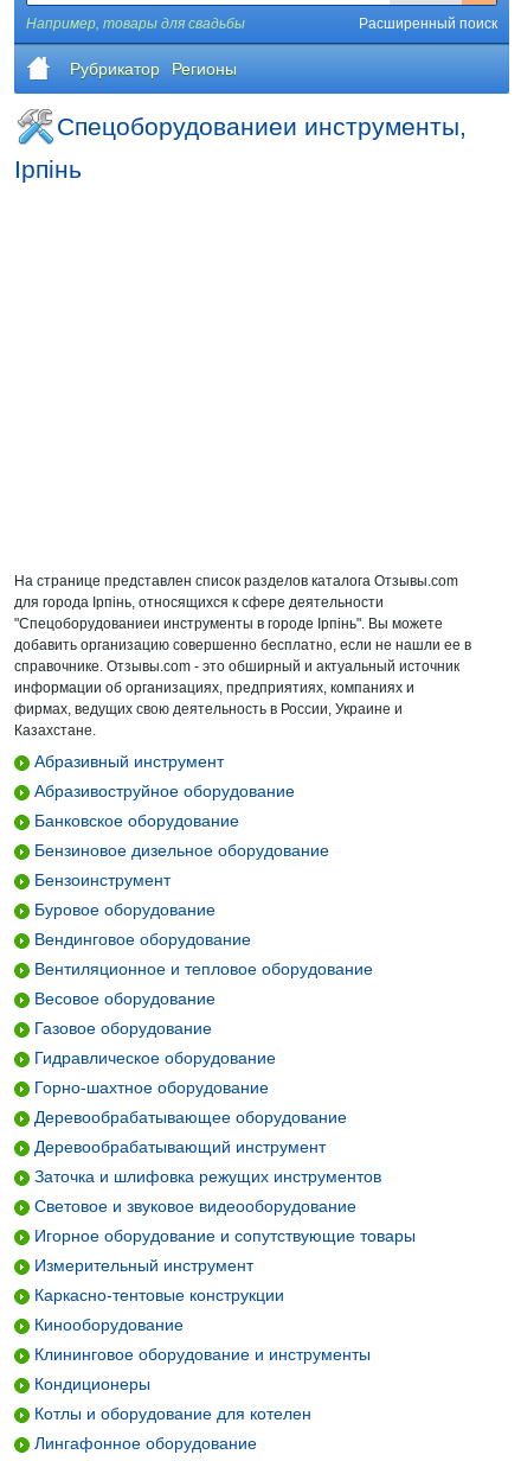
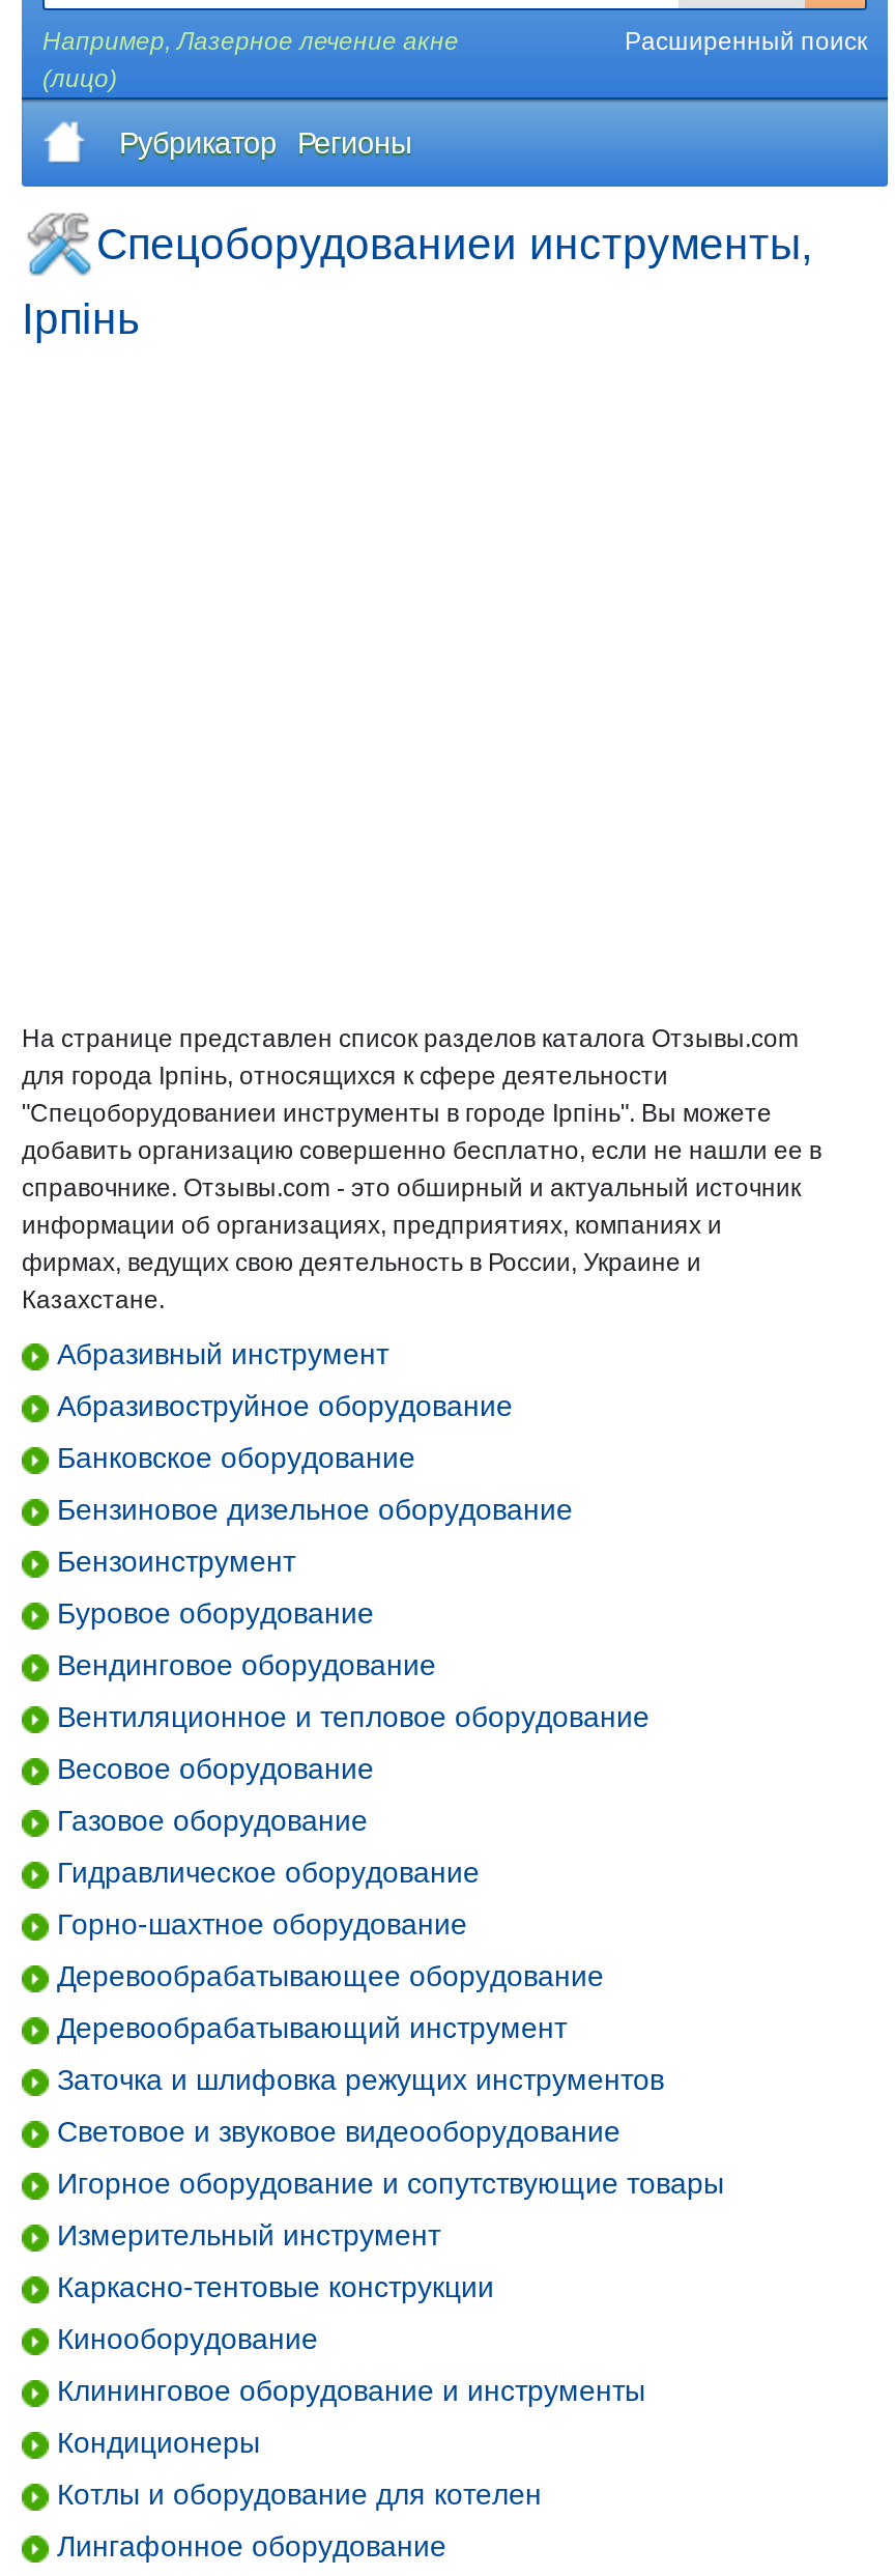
[26,15,245,32] Например, товары для свадьбы -> [42,27,459,93] Например, Лазерное лечение акне | (лицо)

